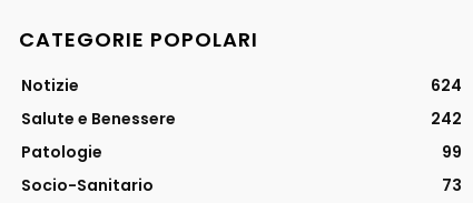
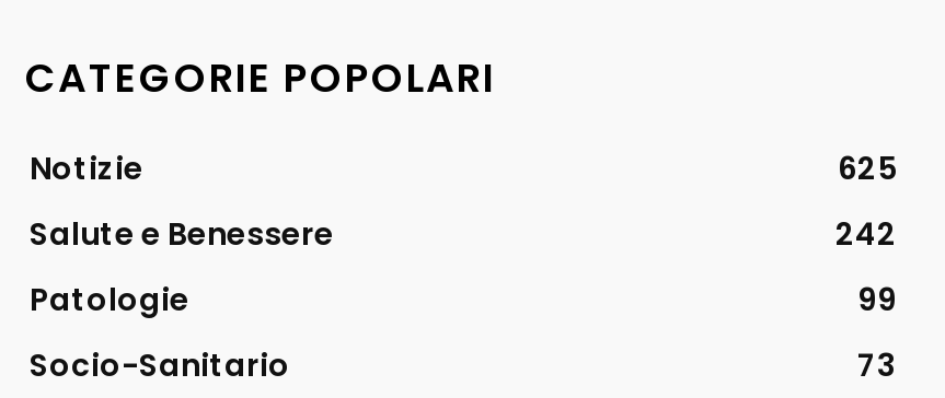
[431,74,462,96] 624 -> [838,147,897,191] 625

